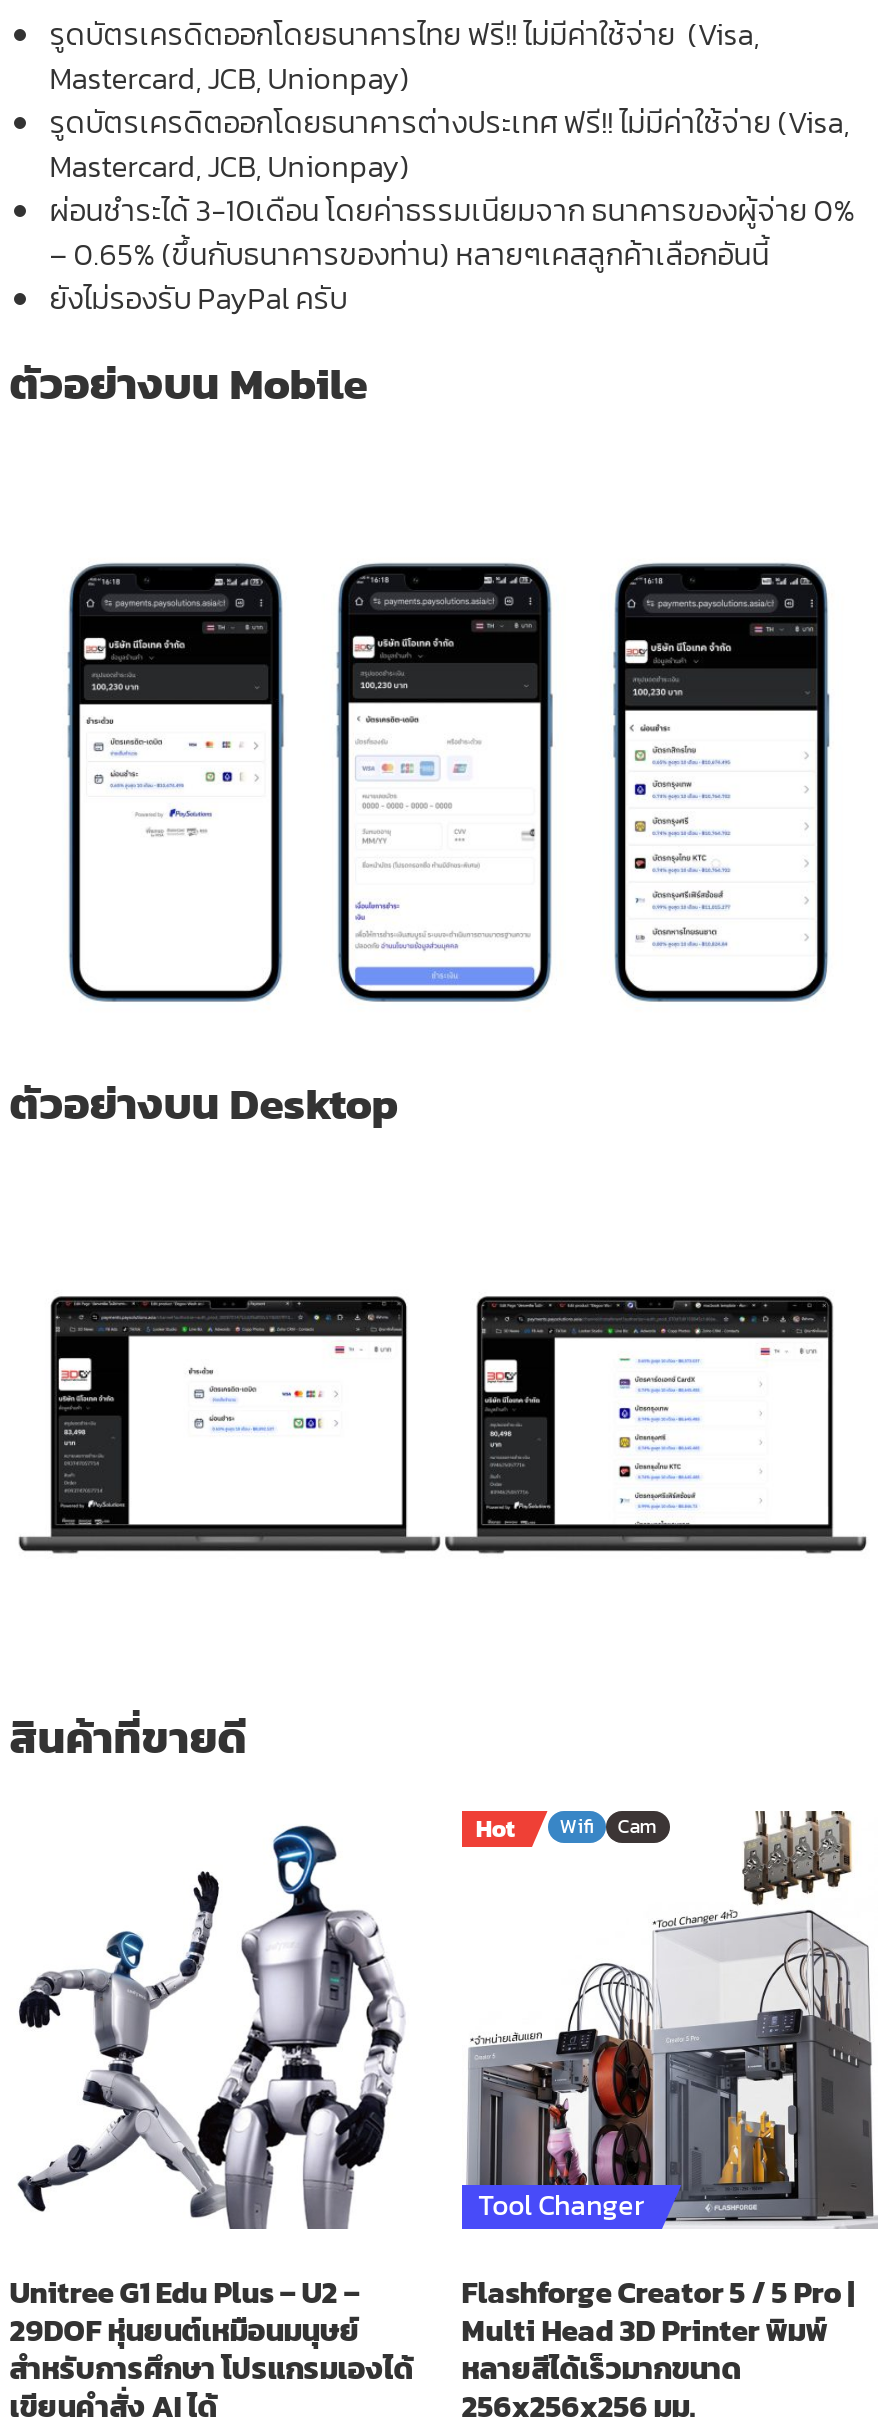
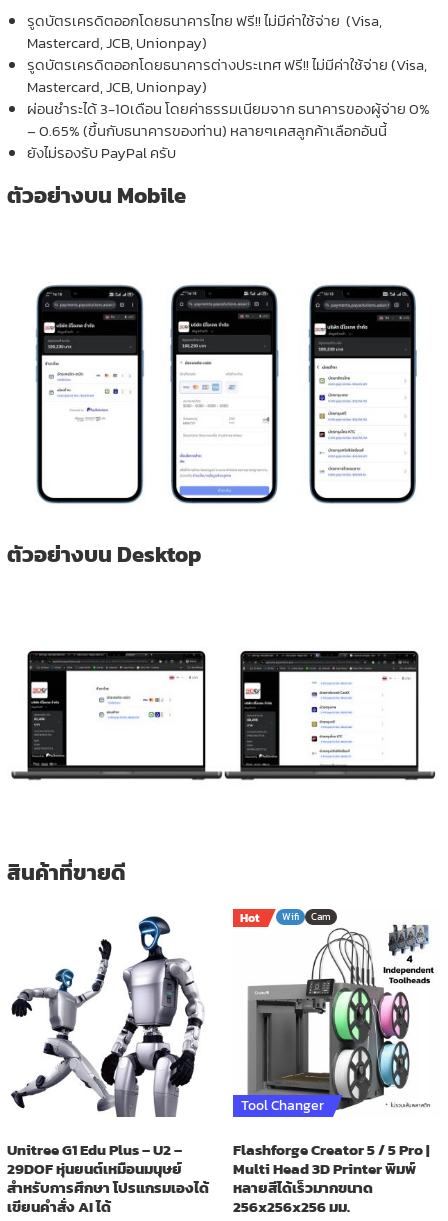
[466,1809,878,2229] [image] -> [236,909,440,1117] [image]

